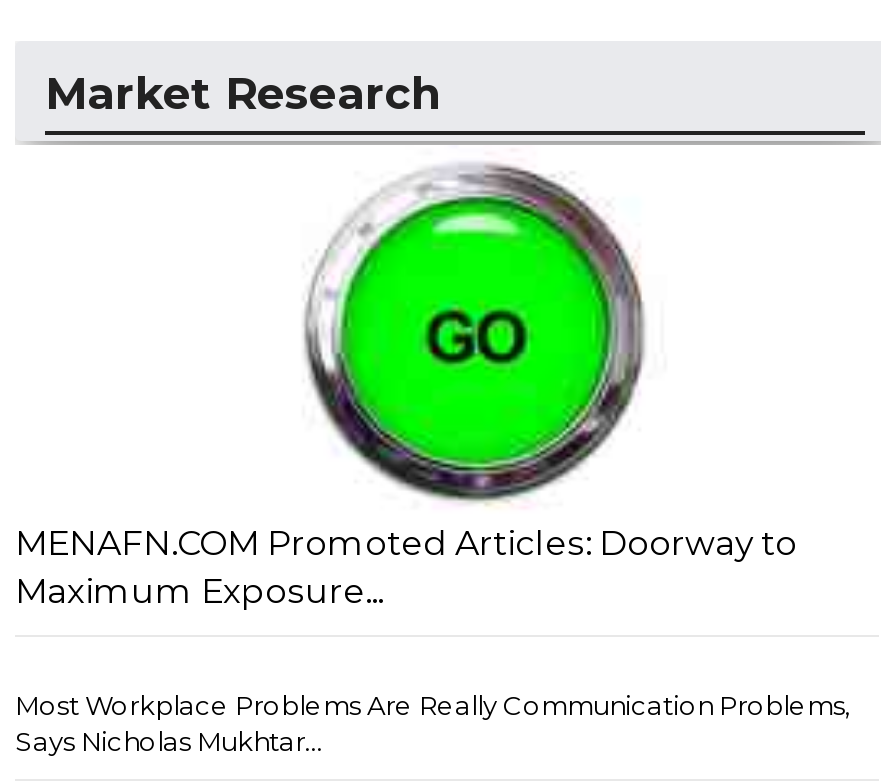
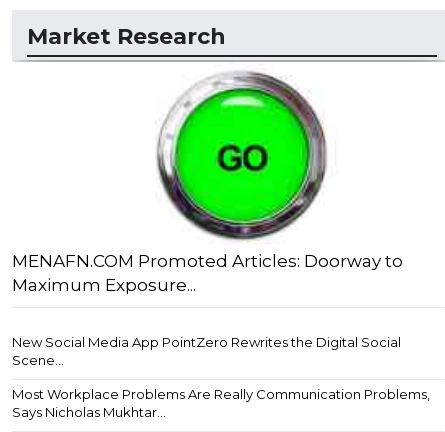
none -> [12,334,401,368] New Social Media App PointZero Rewrites the Digital Social | Scene...

